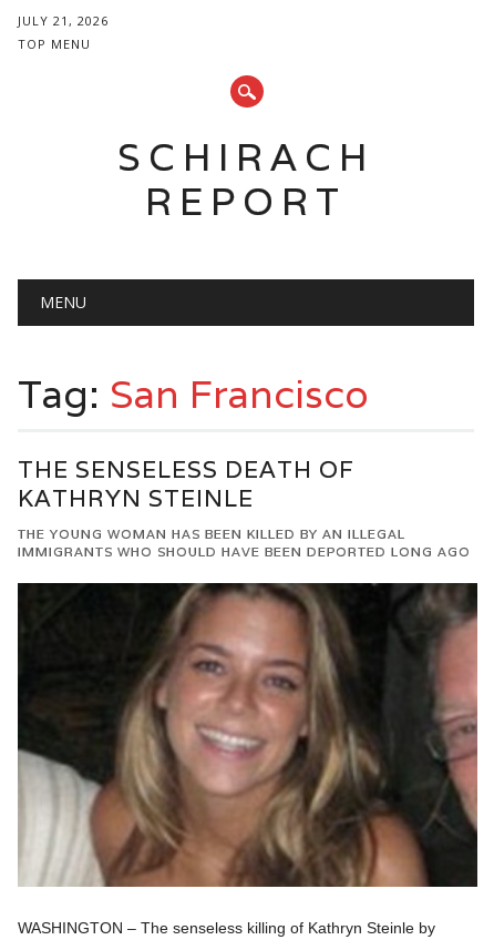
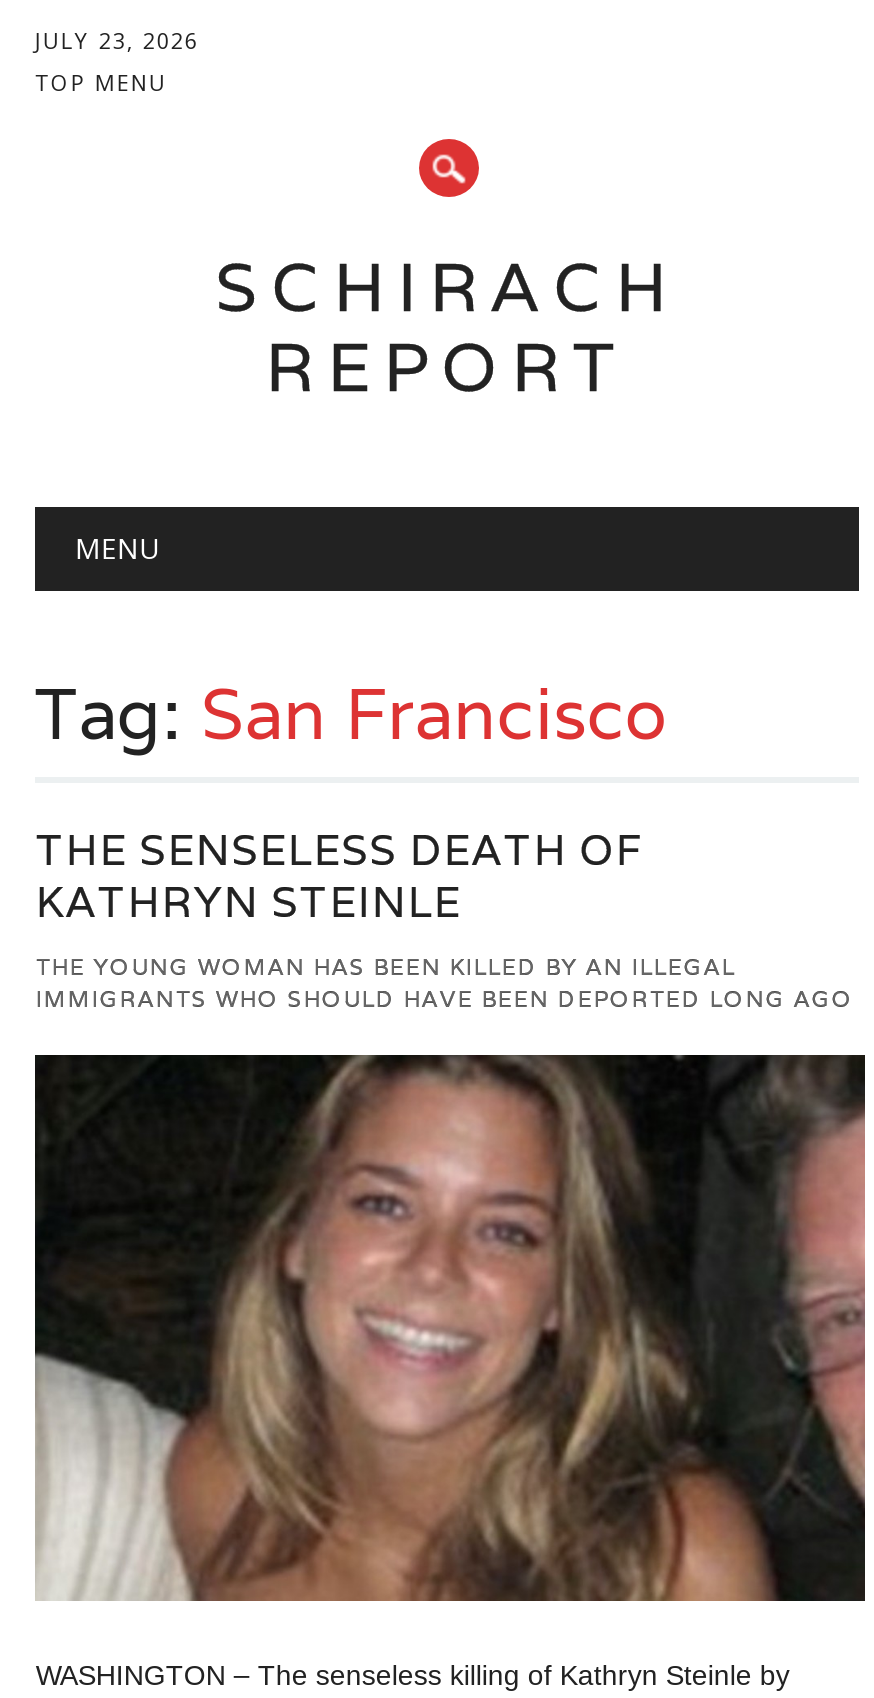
[18,12,108,29] JULY 21, 2026 -> [35,25,199,55] JULY 23, 2026

